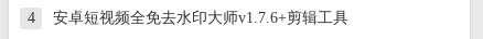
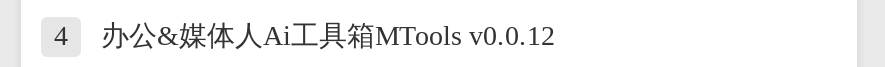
[53,10,348,26] 安卓短视频全免去水印大师v1.7.6+剪辑工具 -> [101,21,555,51] 办公&媒体人Ai工具箱MTools v0.0.12

